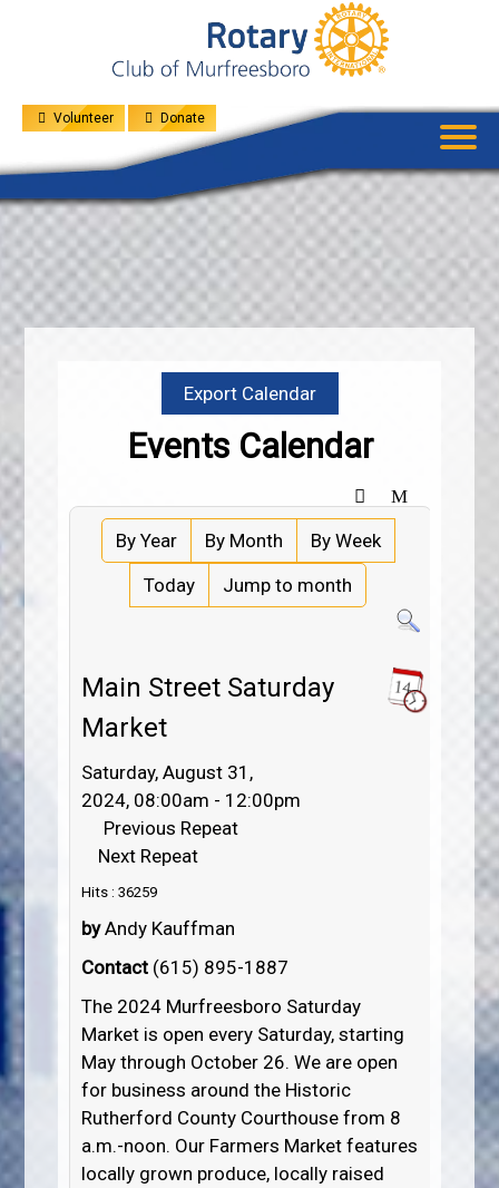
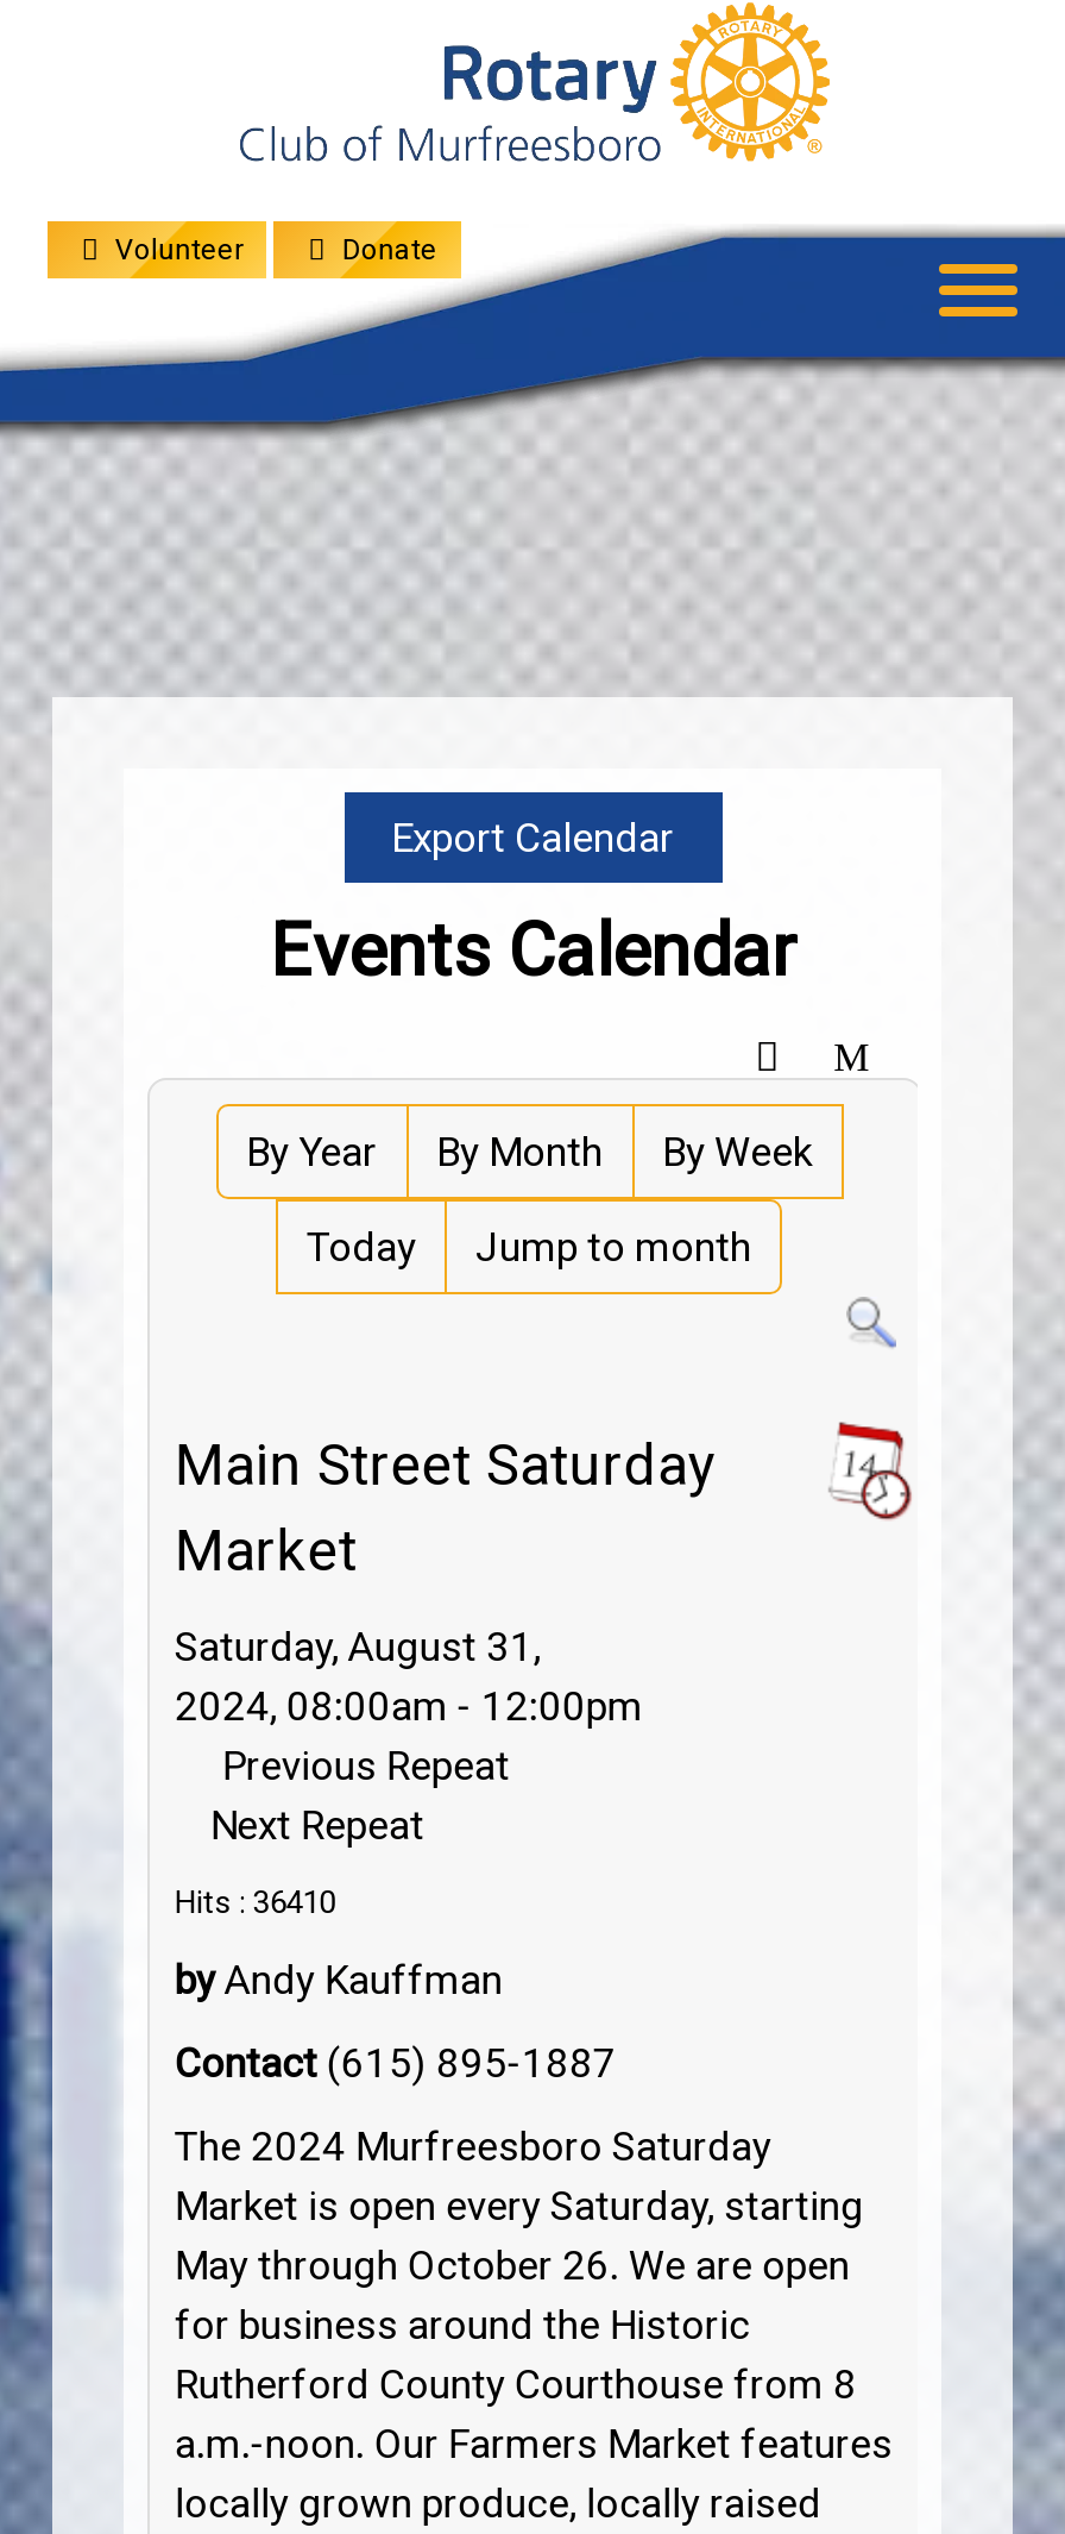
[82,884,157,901] Hits: 36259 -> [174,1885,336,1921] Hits: 36410

